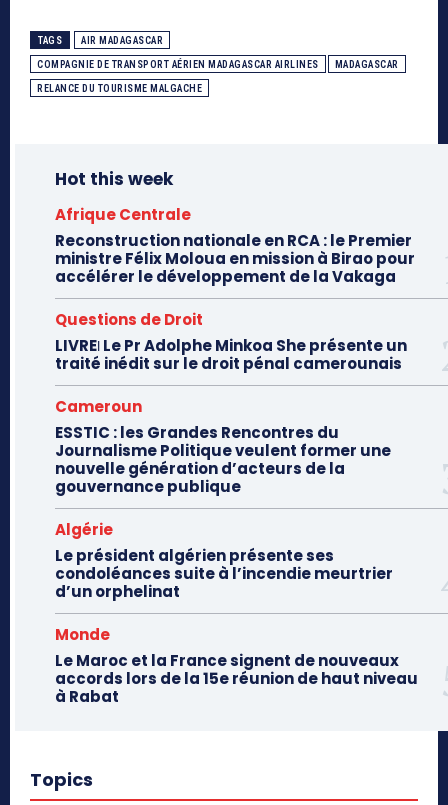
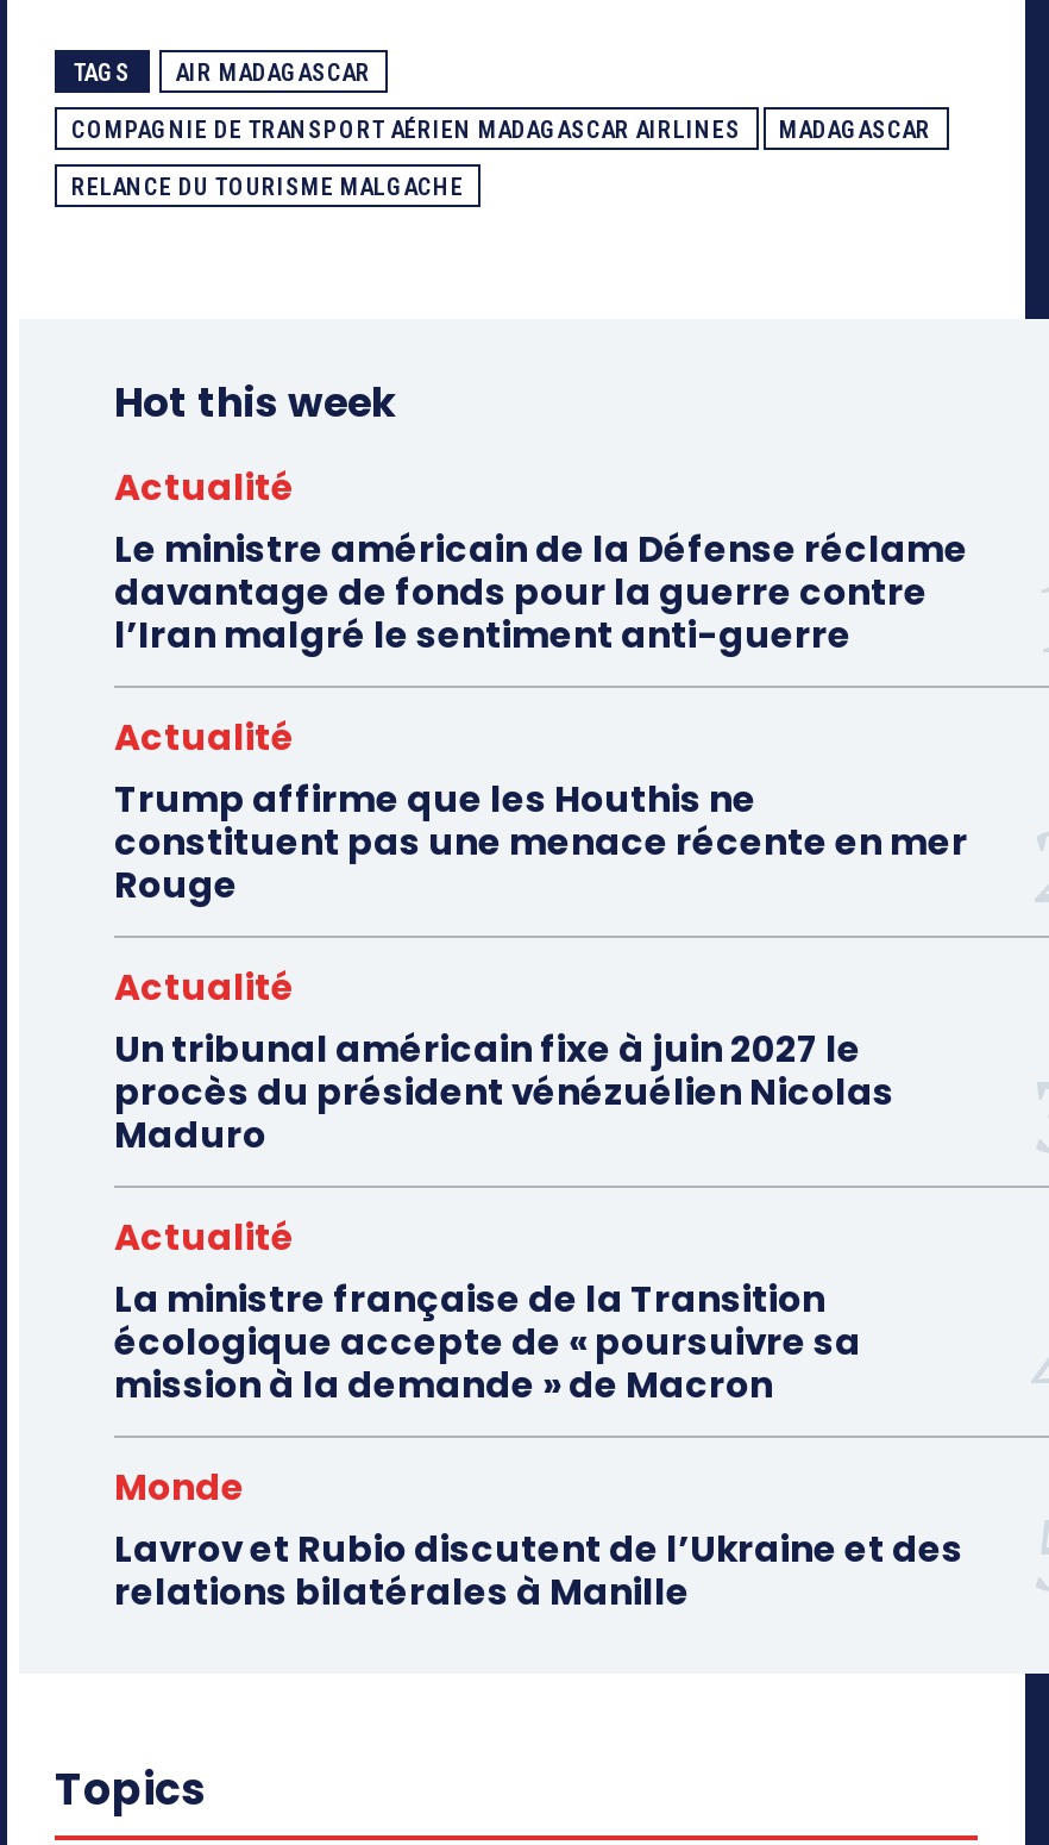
[55,204,415,287] Afrique Centrale | Reconstruction nationale en RCA : le Premier | ministre Félix Moloua en mission à Birao pour | accélérer le développement de la Vakaga -> [114,463,968,660] Actualité | Le ministre américain de la Défense réclame | davantage de fonds pour la guerre contre | l’Iran malgré le sentiment anti-guerre
[55,309,407,374] Questions de Droit | LIVREǀ Le Pr Adolphe Minkoa She présente un | traité inédit sur le droit pénal camerounais -> [114,713,968,910] Actualité | Trump affirme que les Houthis ne | constituent pas une menace récente en mer | Rouge
[55,396,391,497] Cameroun | ESSTIC : les Grandes Rencontres du | Journalisme Politique veulent former une | nouvelle génération d’acteurs de la | gouvernance publique -> [114,963,894,1160] Actualité | Un tribunal américain fixe à juin 2027 le | procès du président vénézuélien Nicolas | Maduro
[55,519,393,602] Algérie | Le président algérien présente ses | condoléances suite à l’incendie meurtrier | d’un orphelinat -> [114,1213,861,1410] Actualité | La ministre française de la Transition | écologique accepte de « poursuivre sa | mission à la demande » de Macron
[55,650,418,707] Le Maroc et la France signent de nouveaux | accords lors de la 15e réunion de haut niveau | à Rabat -> [114,1525,963,1617] Lavrov et Rubio discutent de l’Ukraine et des | relations bilatérales à Manille

